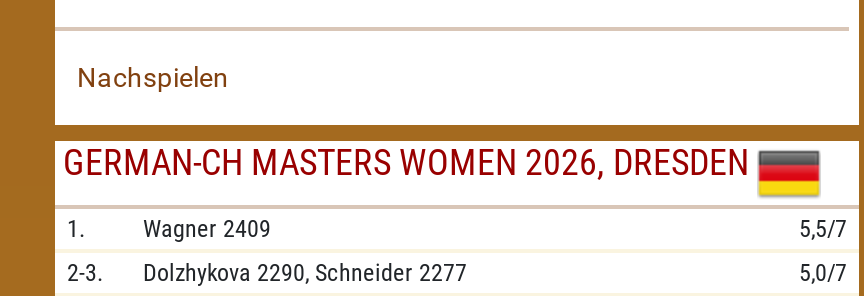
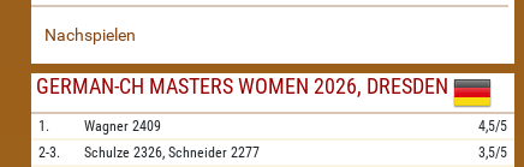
[799,215,847,243] 5,5/7 -> [478,118,507,135] 4,5/5
[143,259,467,287] Dolzhykova 2290, Schneider 2277 -> [84,144,260,161] Schulze 2326, Schneider 2277
[799,259,847,287] 5,0/7 -> [478,144,507,161] 3,5/5

